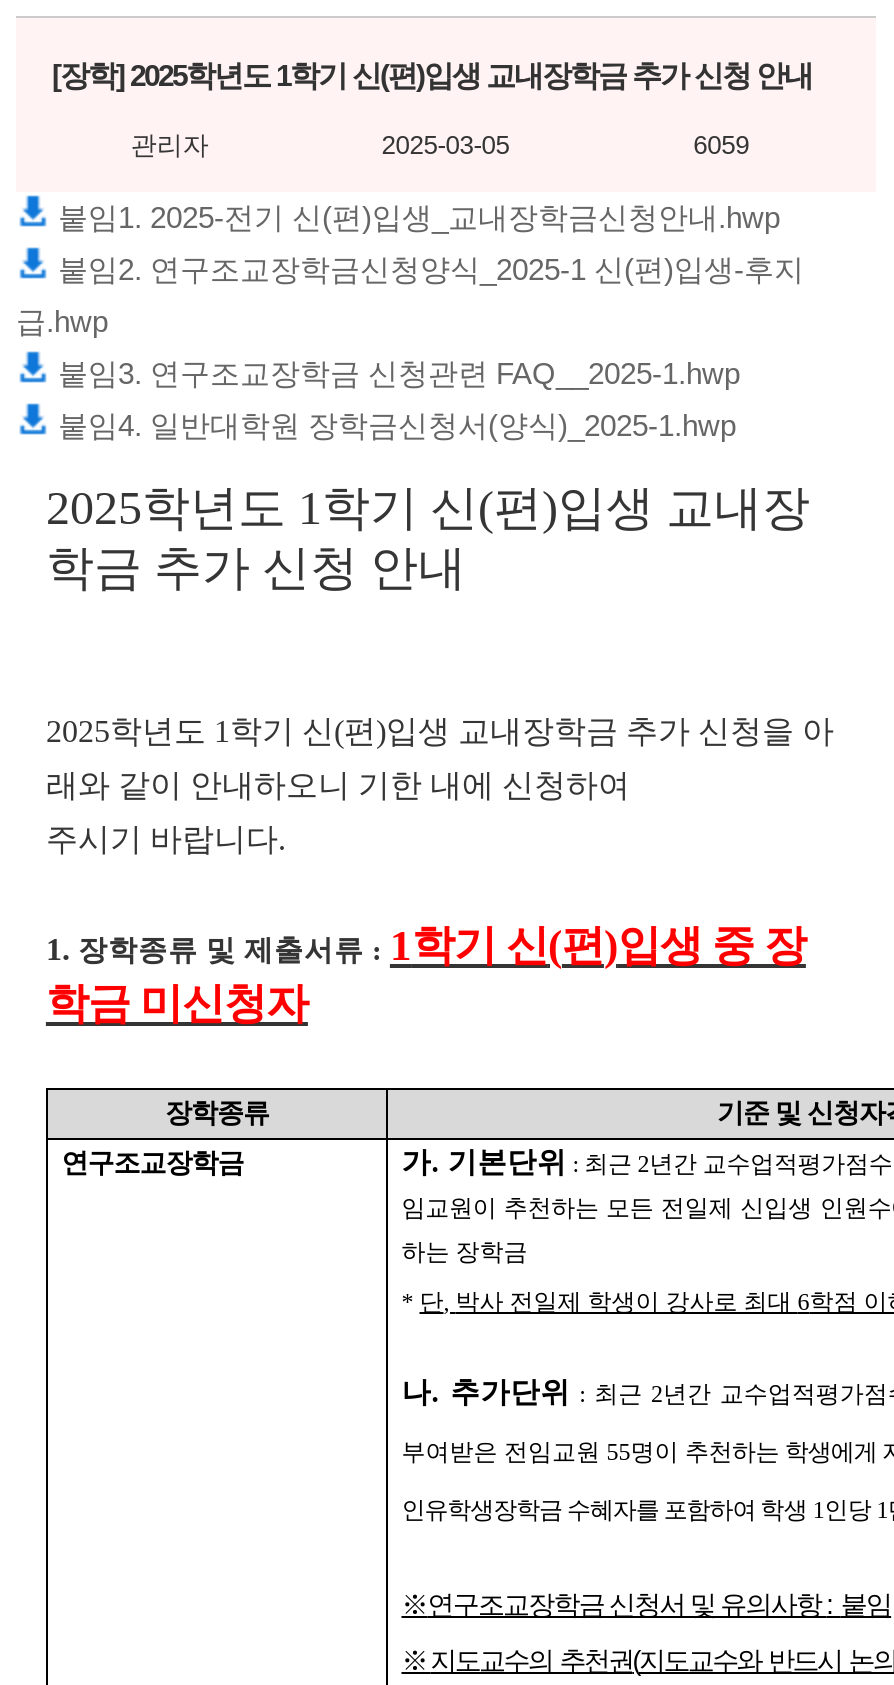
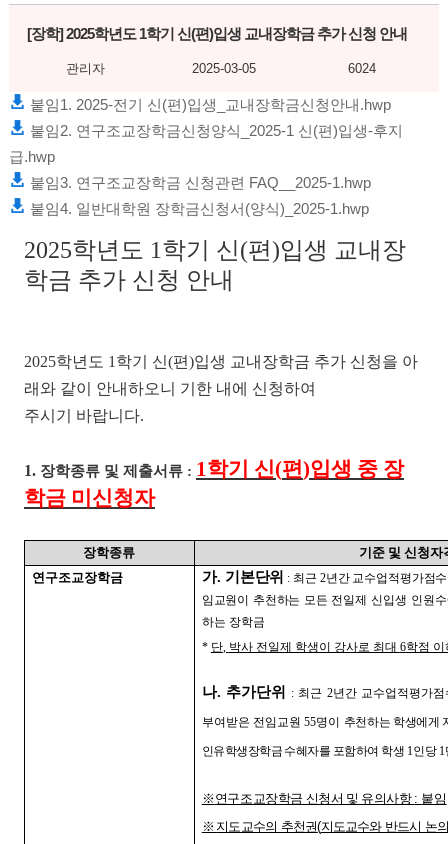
[693,130,749,160] 6059 -> [348,61,376,76] 6024

